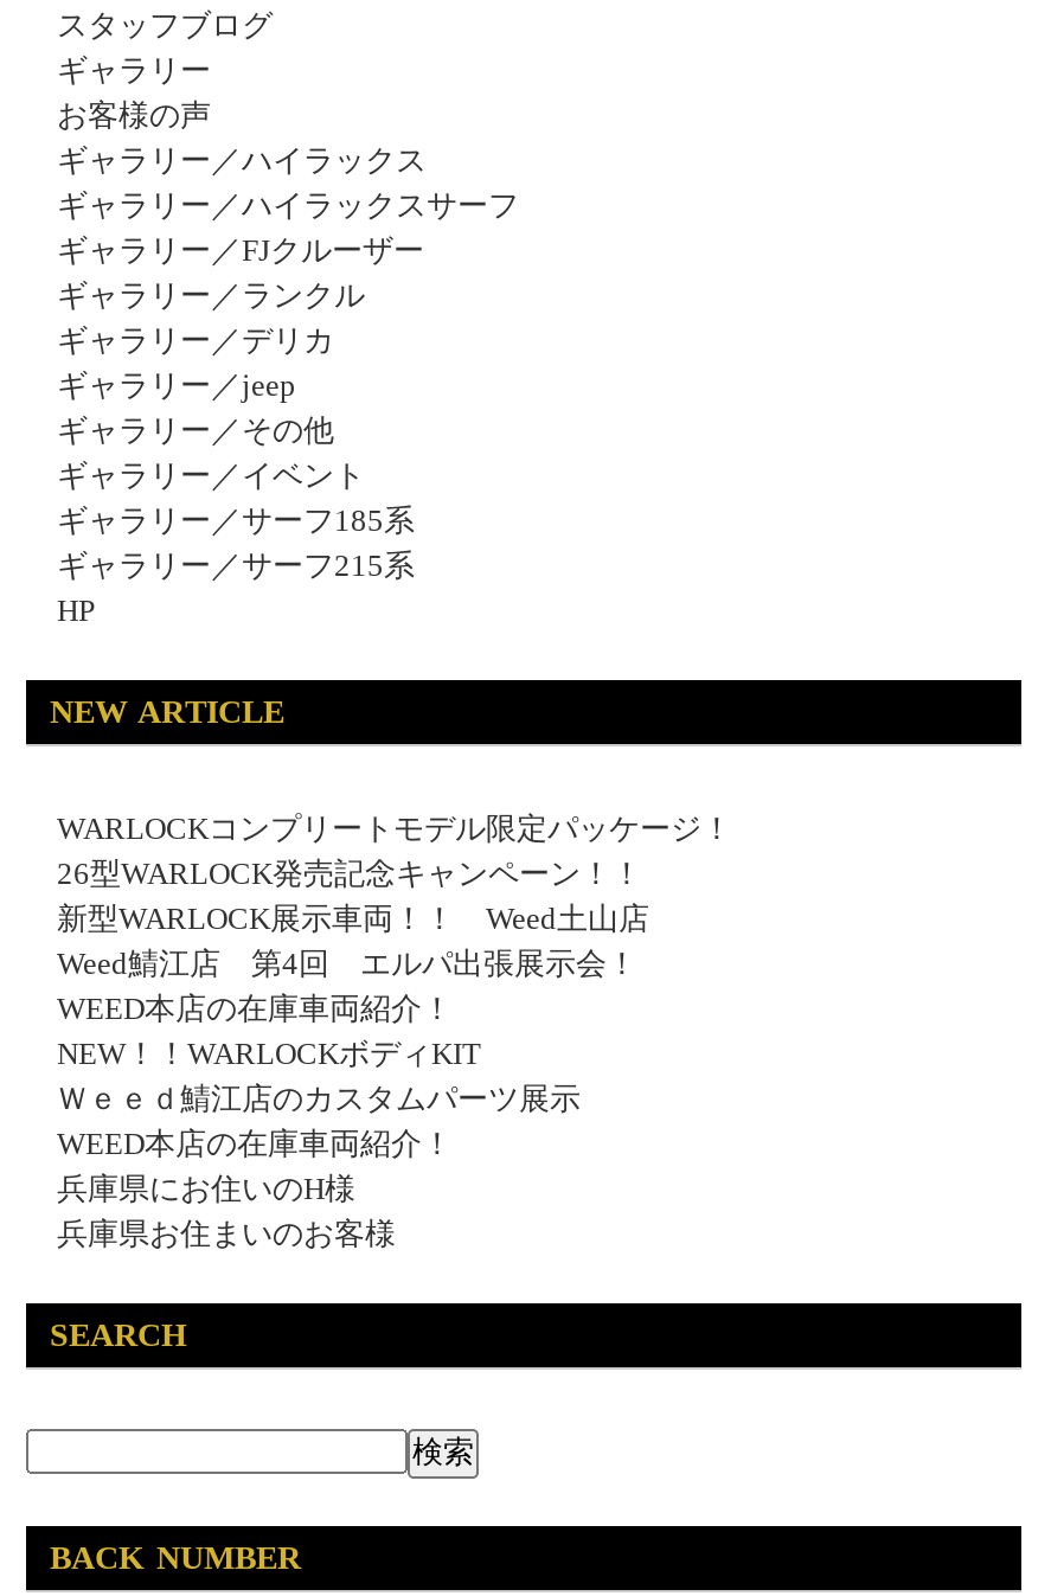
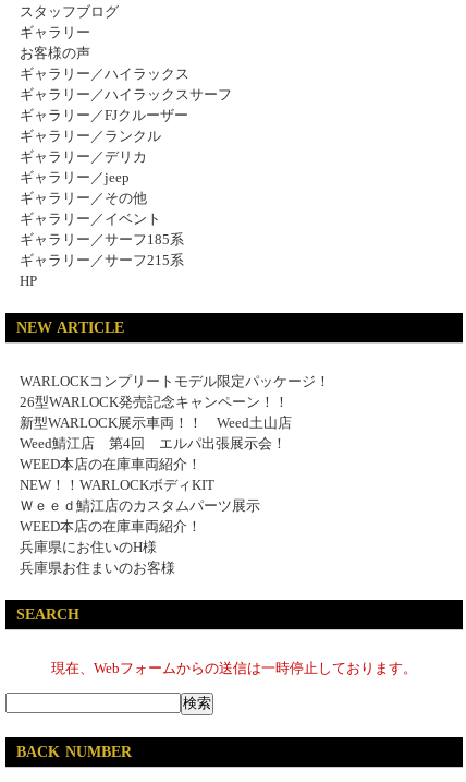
none -> [51,660,417,676] 現在、Webフォームからの送信は一時停止しております。

